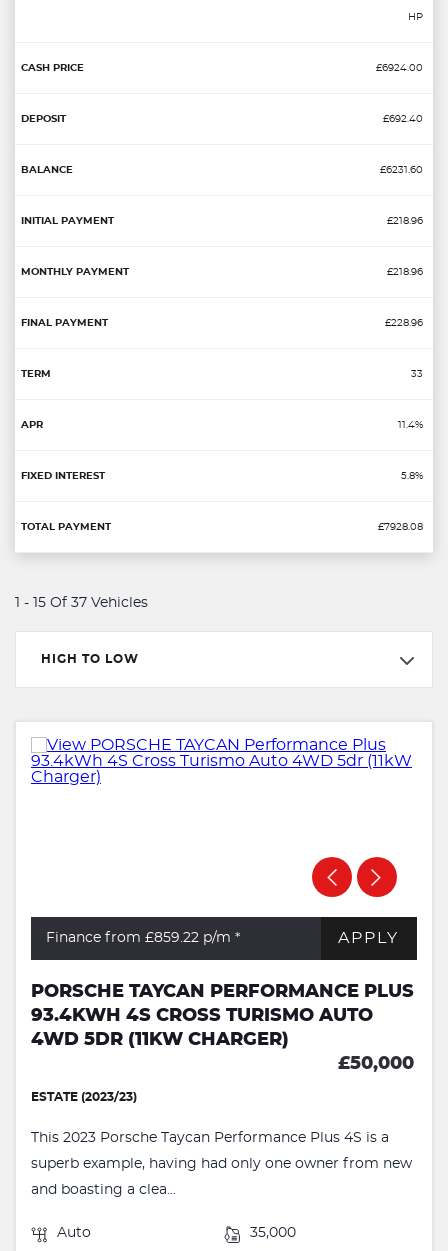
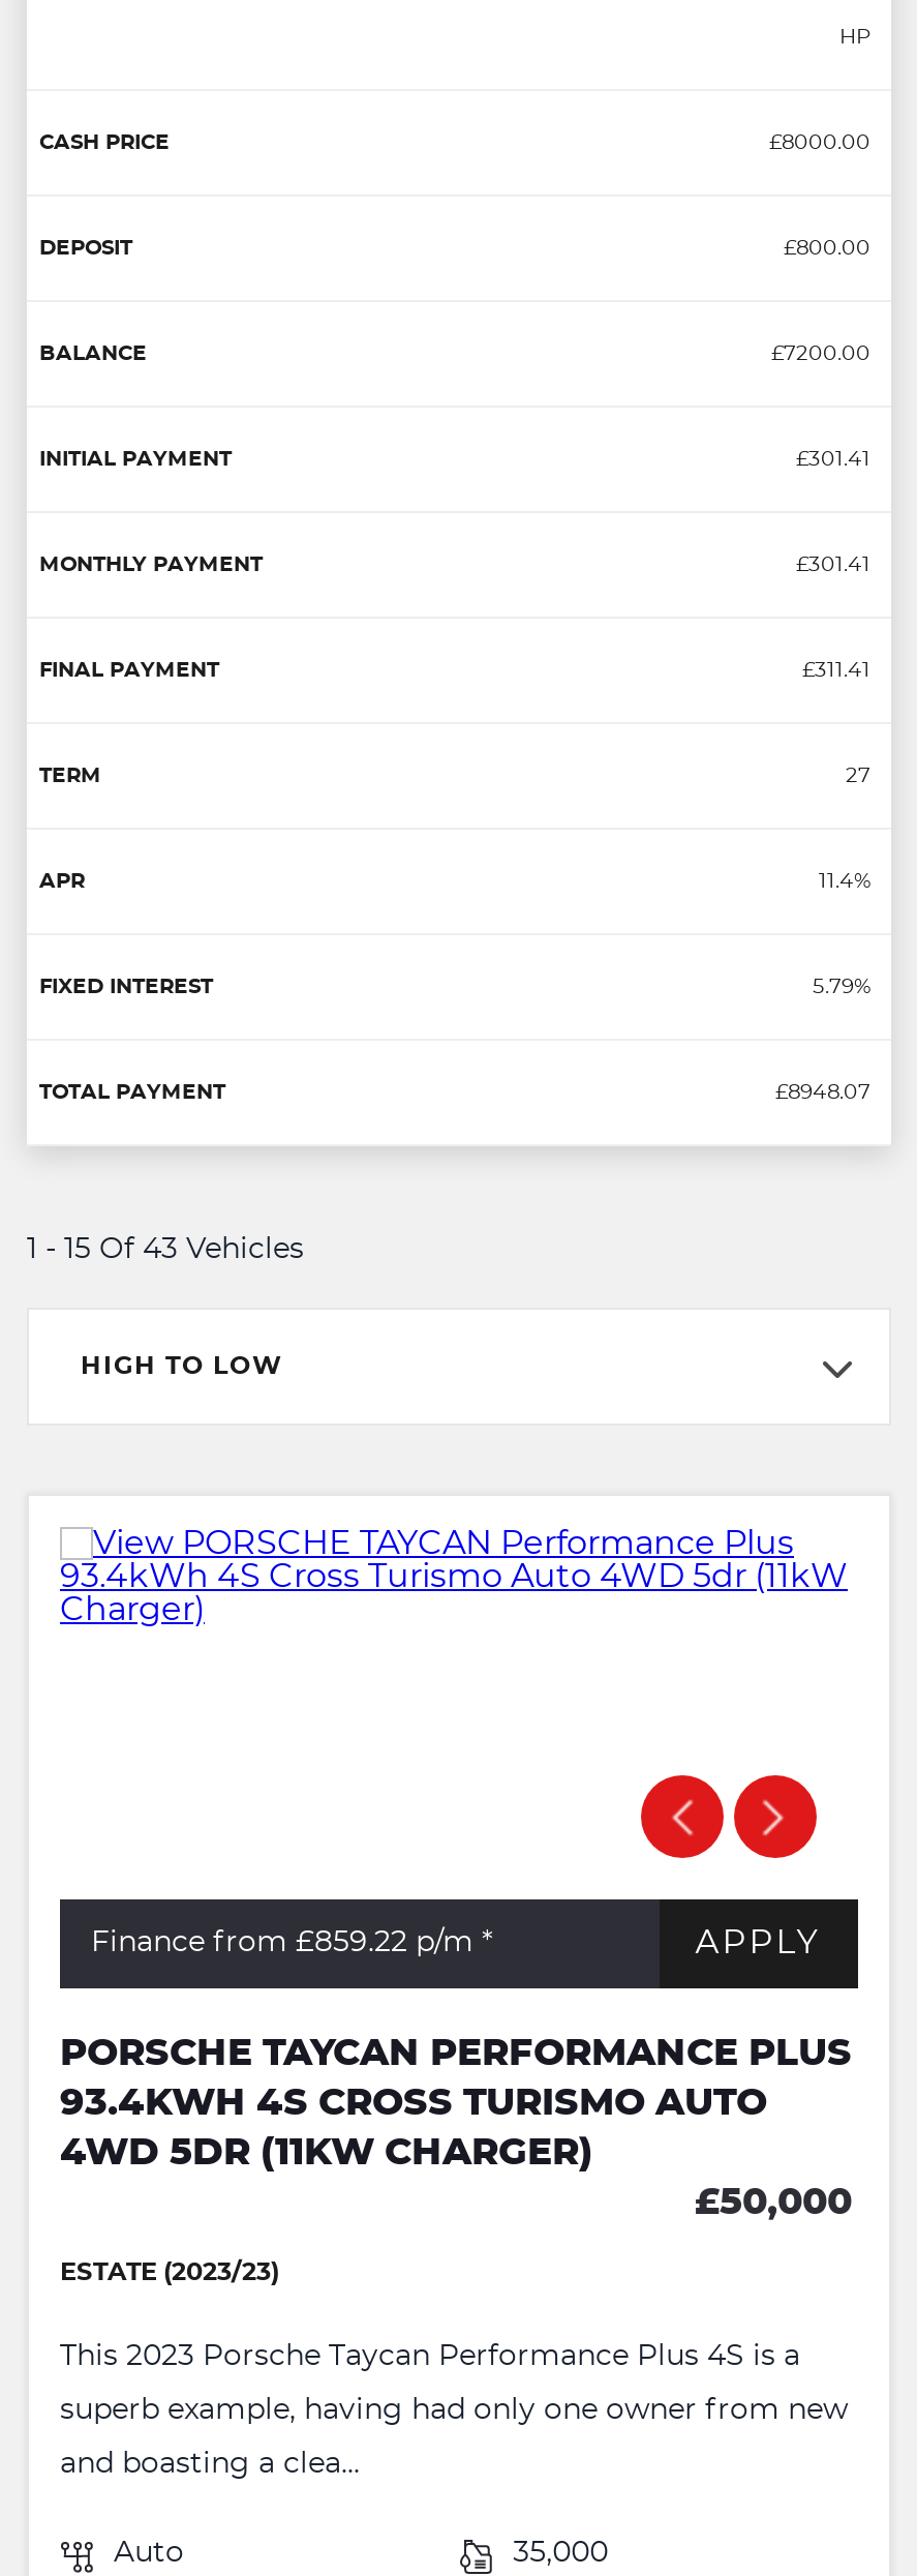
[376,62,423,72] £6924.00 -> [769,131,870,152] £8000.00
[383,113,423,123] £692.40 -> [784,237,870,258] £800.00
[380,164,423,174] £6231.60 -> [771,342,870,363] £7200.00
[387,215,423,225] £218.96 -> [796,448,870,469] £301.41
[387,266,423,276] £218.96 -> [796,553,870,574] £301.41
[385,317,423,327] £228.96 -> [802,659,870,680] £311.41
[411,368,423,378] 33 -> [846,765,870,785] 27
[401,470,423,480] 5.8% -> [813,976,870,996] 5.79%
[378,521,423,531] £7928.08 -> [775,1081,870,1102] £8948.07
[15,595,148,609] 1 - 15 Of 37 Vehicles -> [27,1234,304,1263] 1 - 15 Of 43 Vehicles

